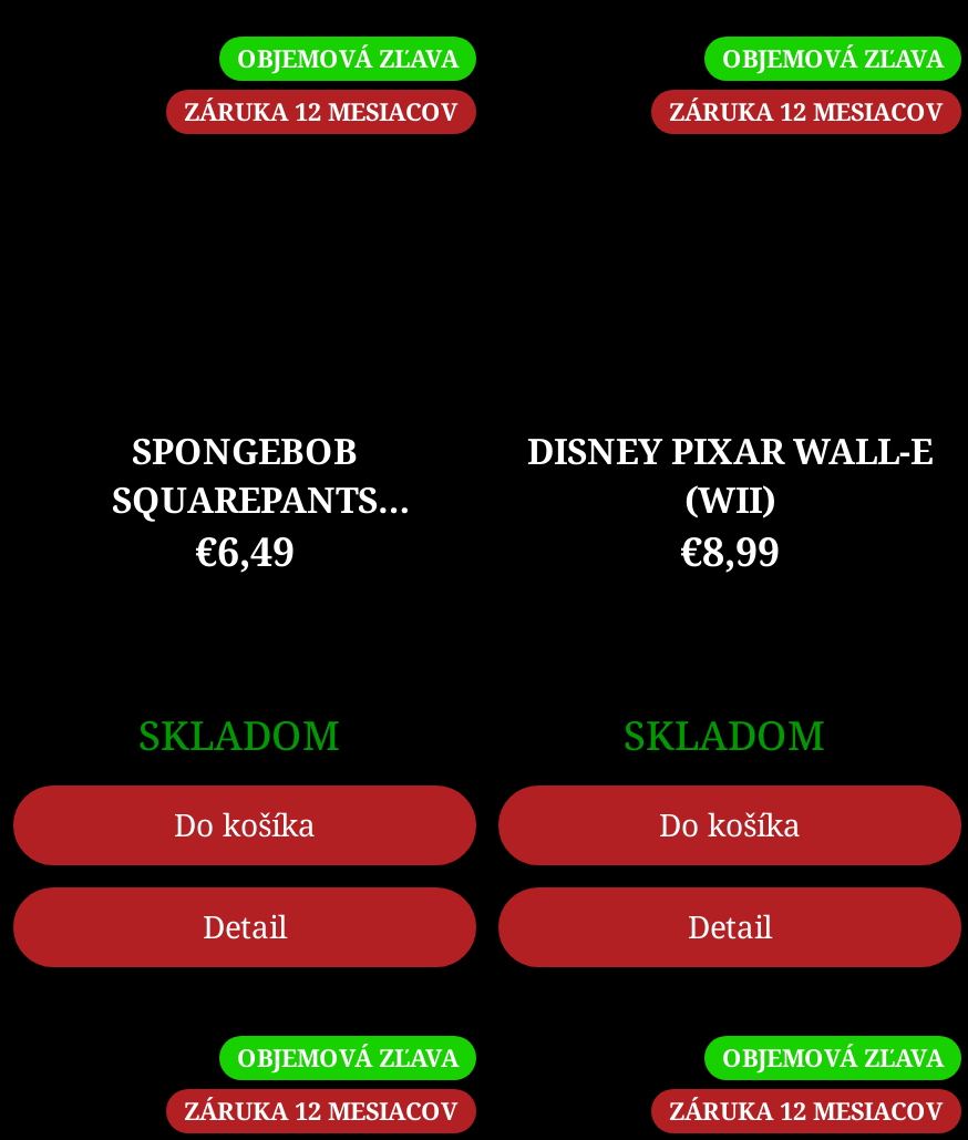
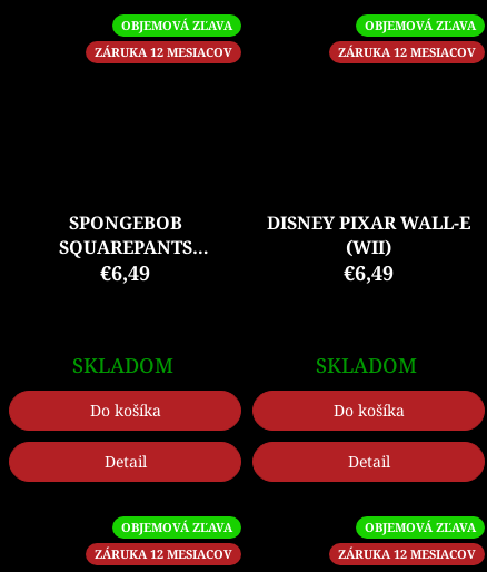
[680,524,780,577] €8,99 -> [344,259,394,286] €6,49

